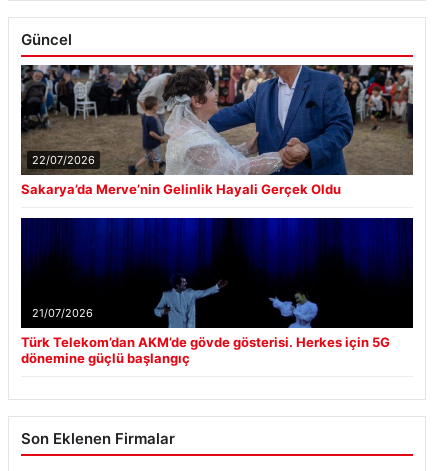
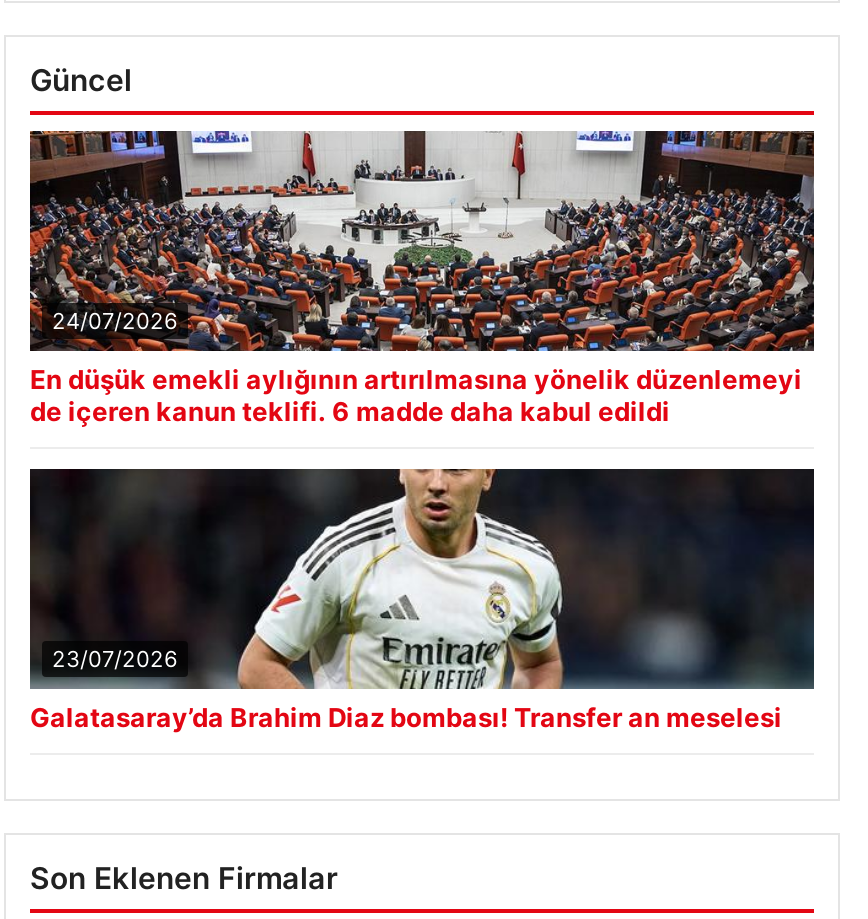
[20,64,413,174] [image] | 22/07/2026 -> [28,130,816,348] [image] | 24/07/2026
[21,181,341,197] Sakarya’da Merve’nin Gelinlik Hayali Gerçek Oldu -> [30,363,802,427] En düşük emekli aylığının artırılmasına yönelik düzenlemeyi | de içeren kanun teklifi. 6 madde daha kabul edildi
[20,217,414,343] [image] | 21/07/2026 -> [30,436,816,690] [image] | 23/07/2026
[21,334,390,366] Türk Telekom’dan AKM’de gövde gösterisi. Herkes için 5G | dönemine güçlü başlangıç -> [30,701,782,733] Galatasaray’da Brahim Diaz bombası! Transfer an meselesi

